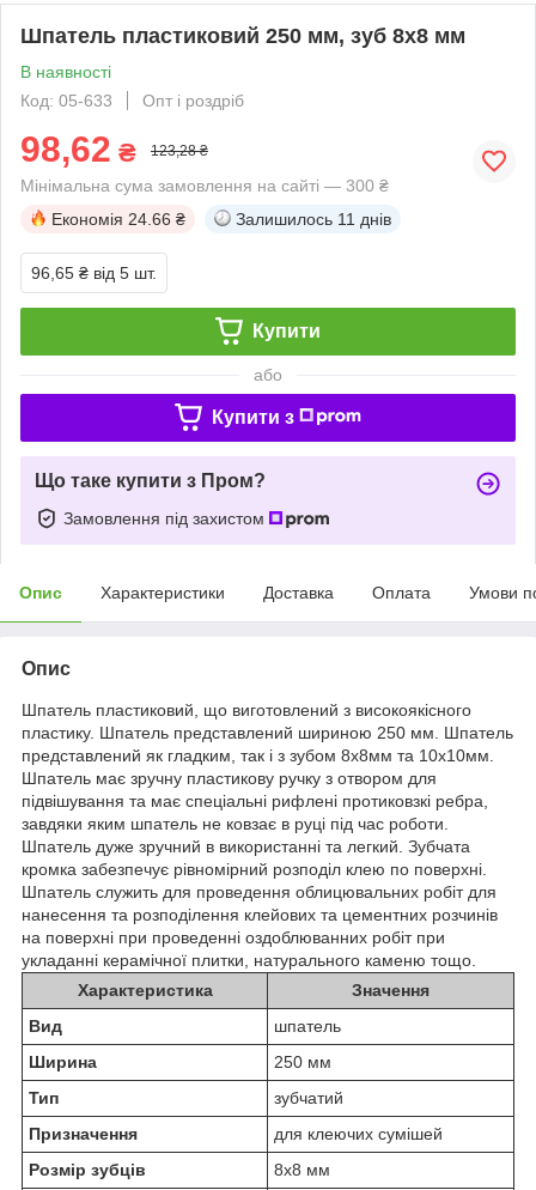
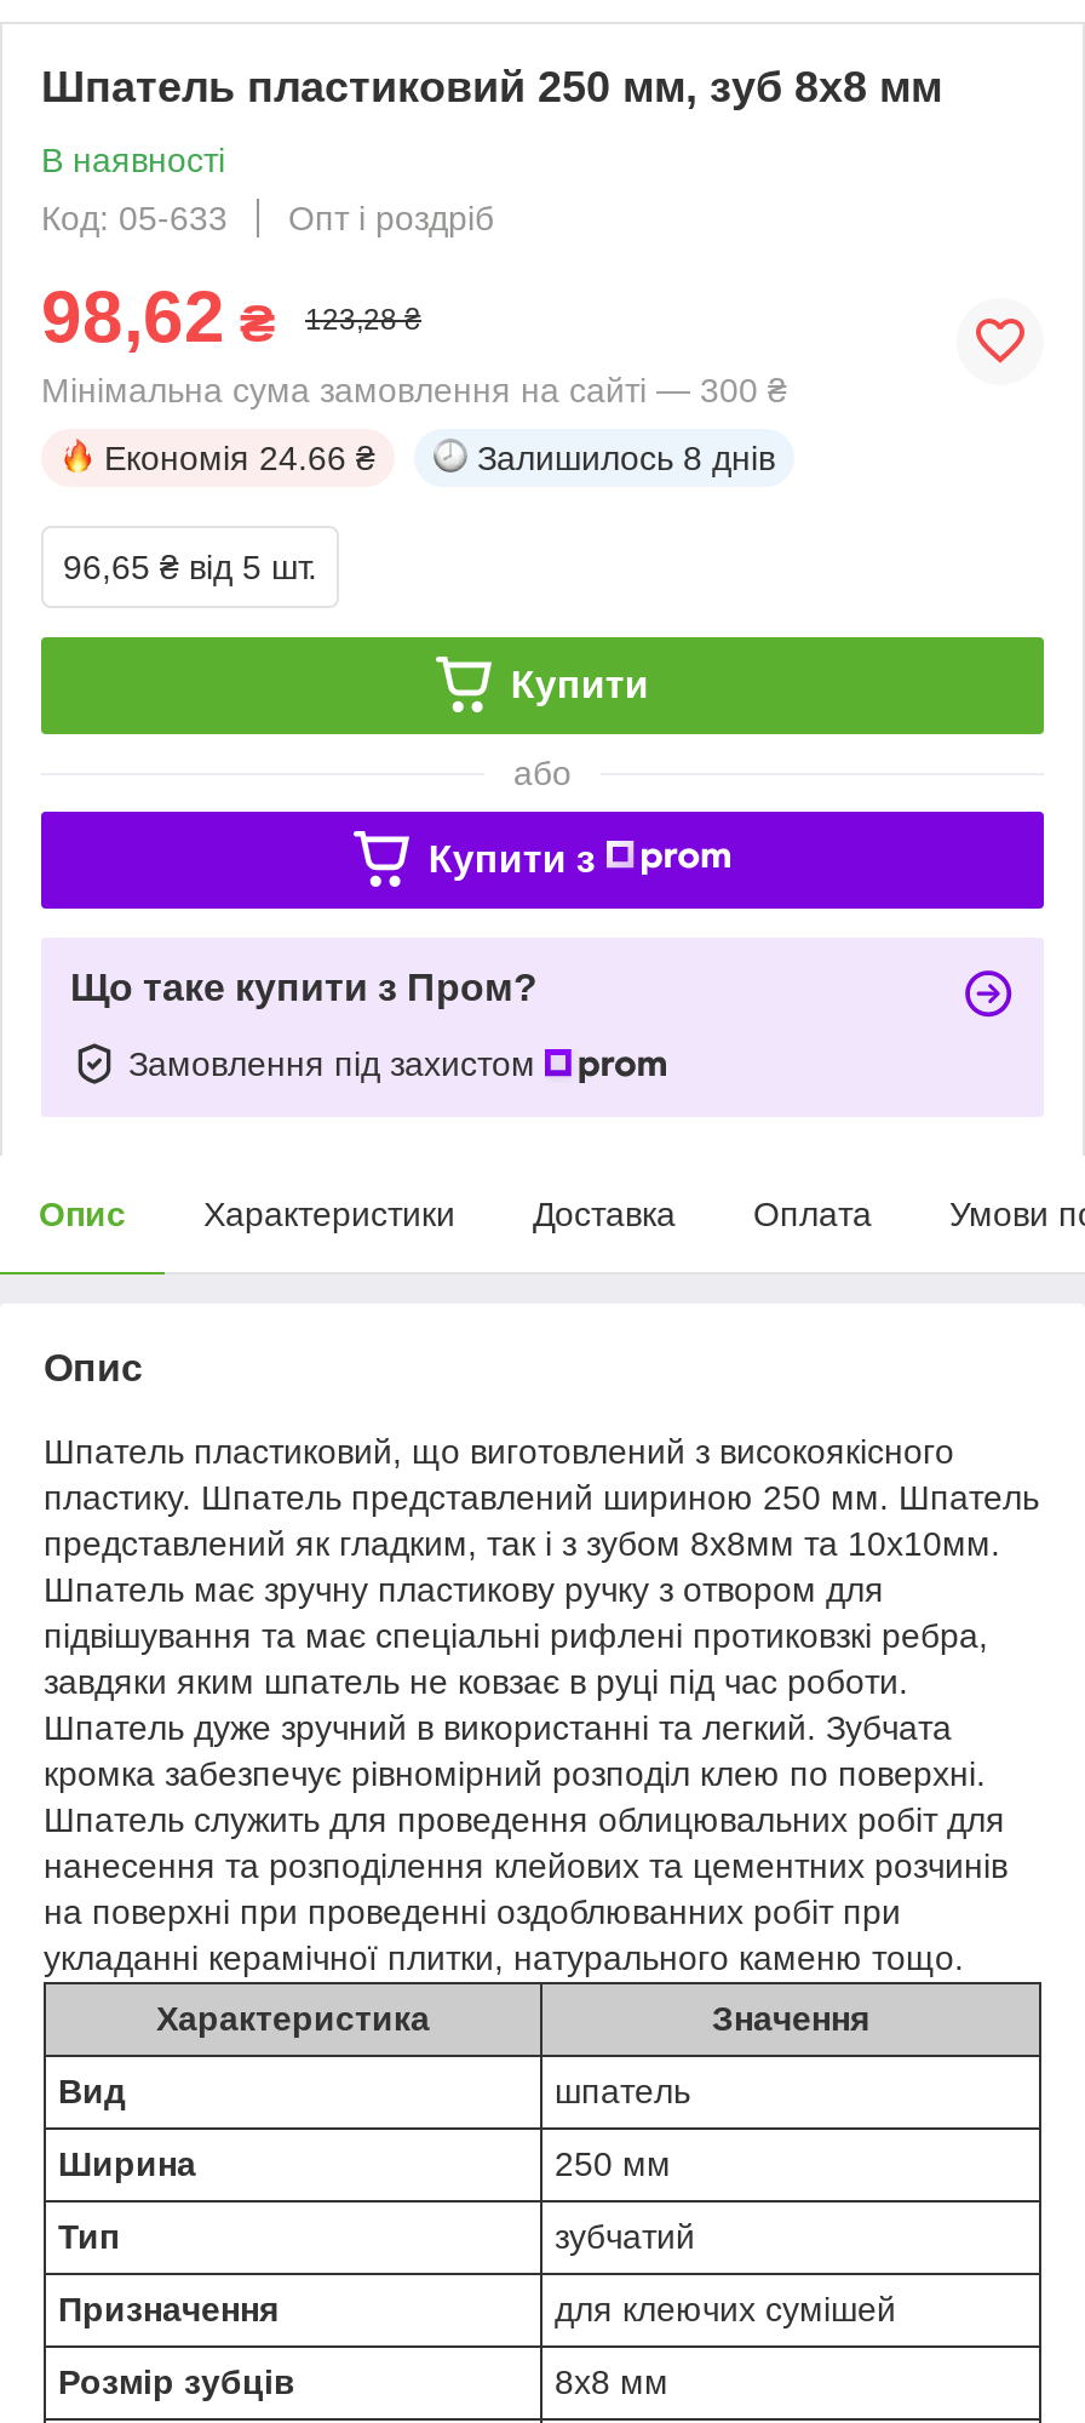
[236,209,391,228] Залишилось 11 днів -> [477,438,775,477] Залишилось 8 днів

